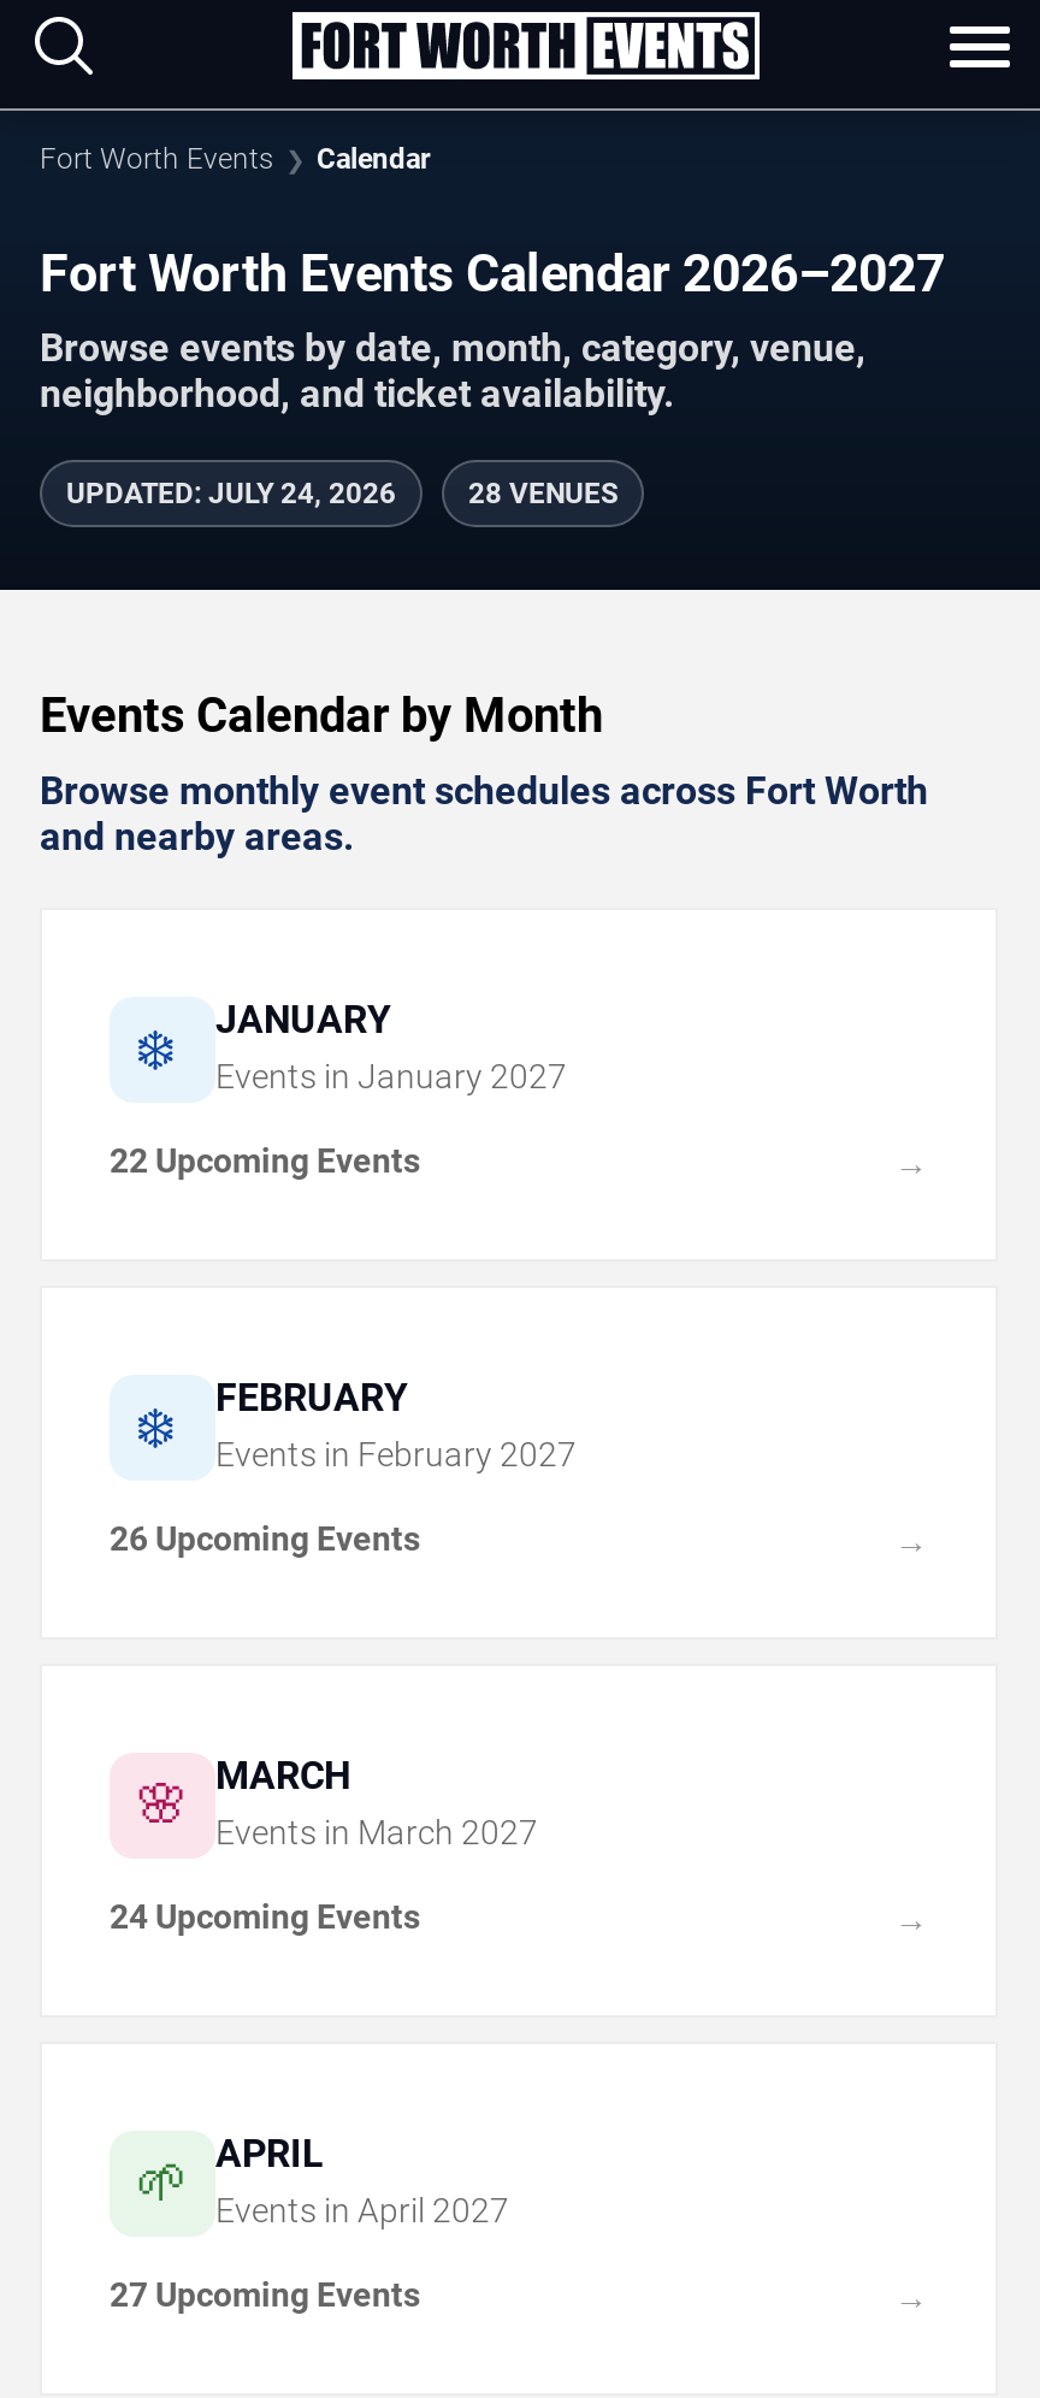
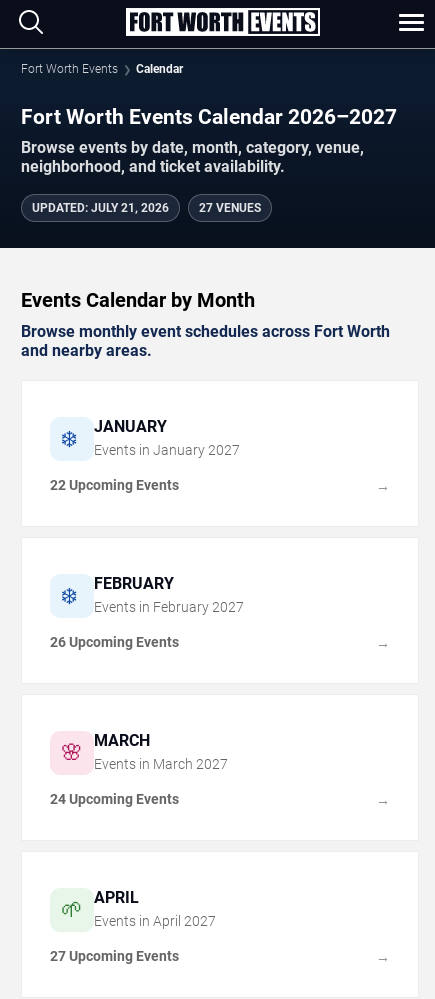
[66,477,396,511] UPDATED: JULY 24, 2026 -> [32,201,169,215] UPDATED: JULY 21, 2026
[468,477,617,511] 28 VENUES -> [199,201,261,215] 27 VENUES

